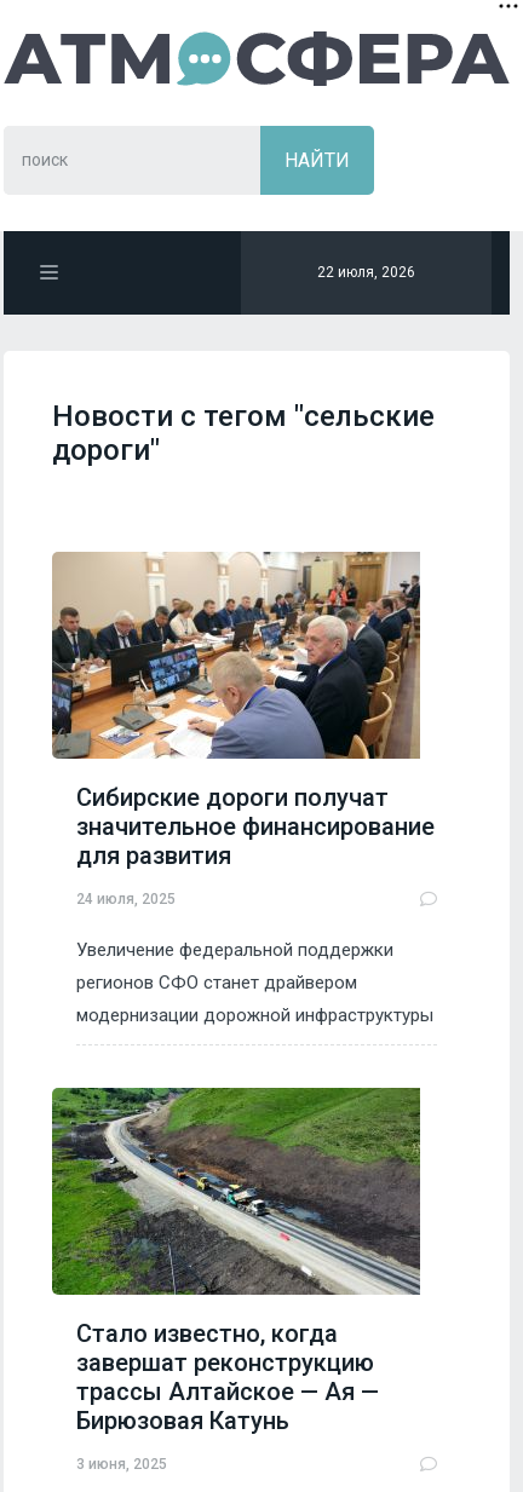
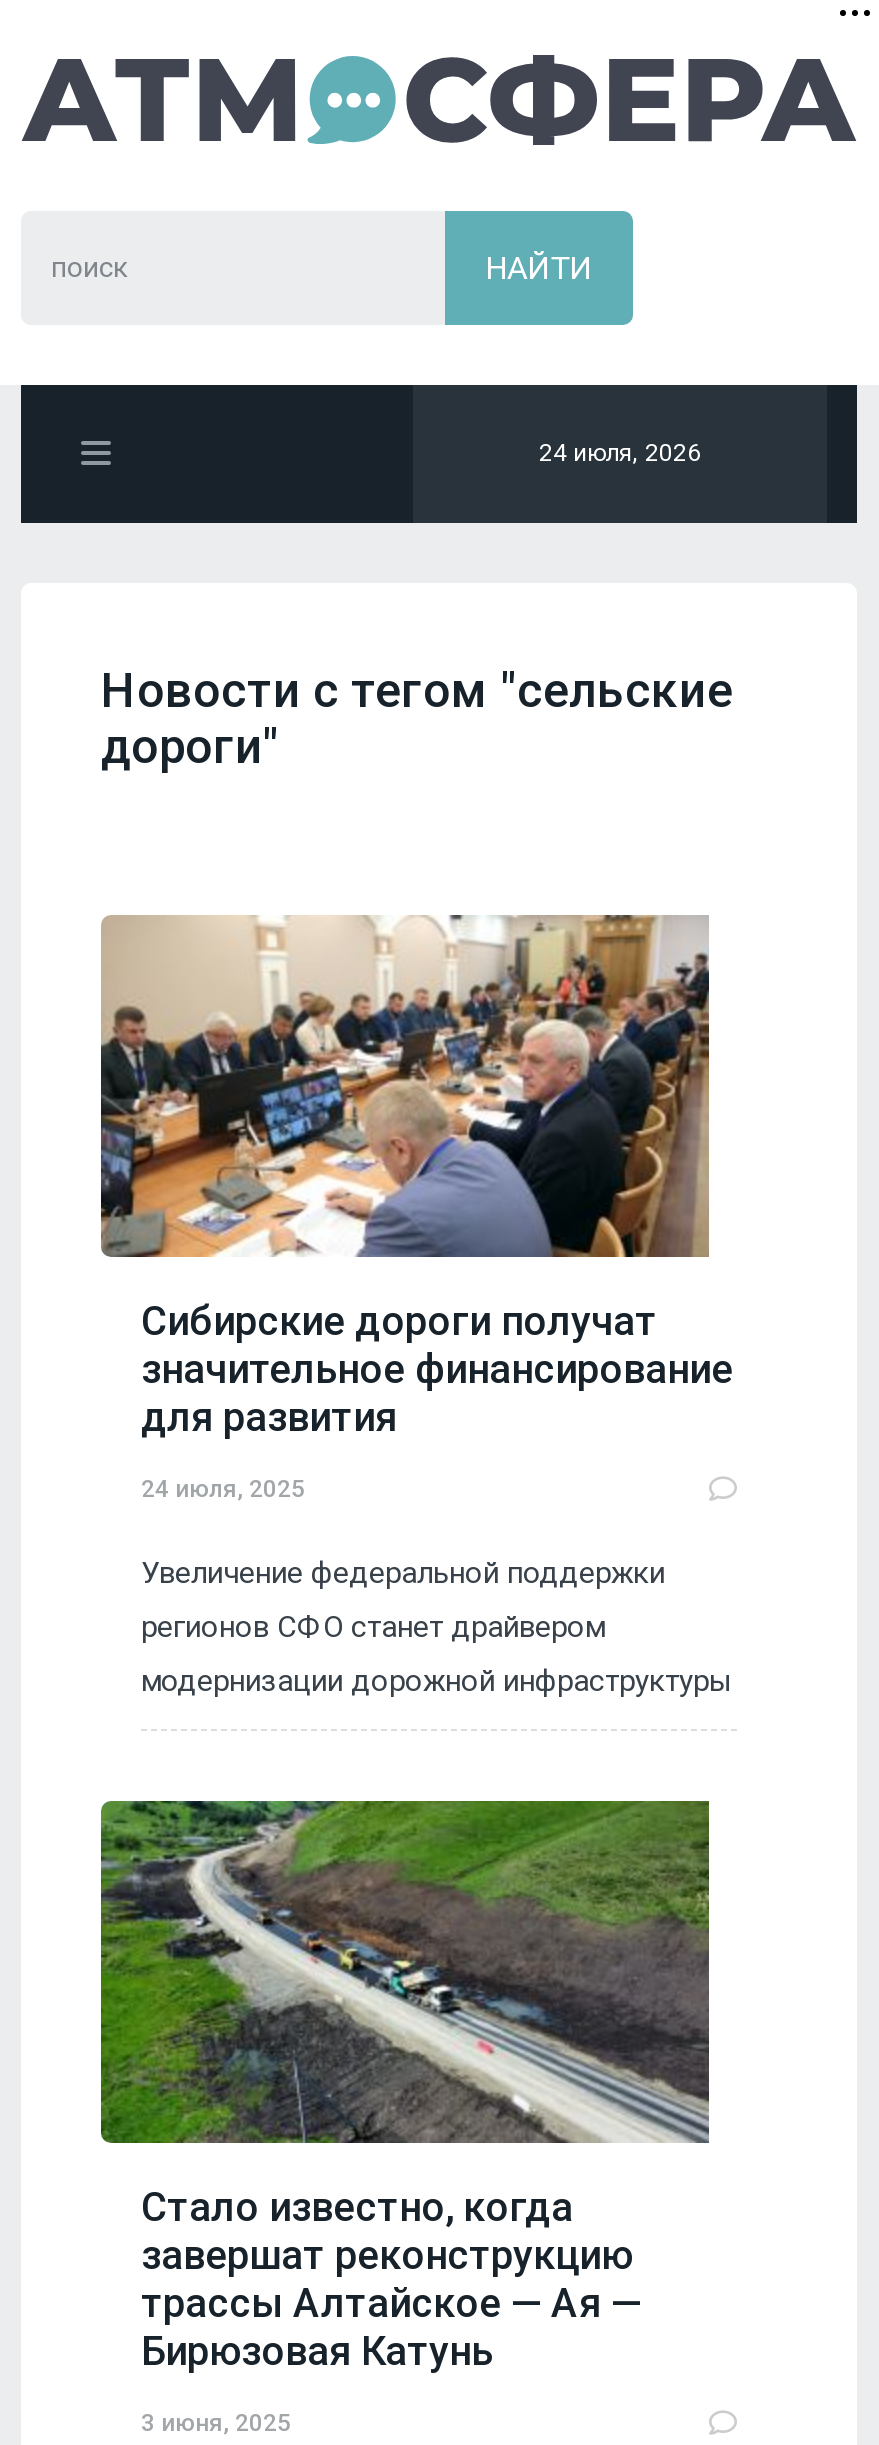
[317,264,415,281] 22 июля, 2026 -> [539,439,701,467] 24 июля, 2026

